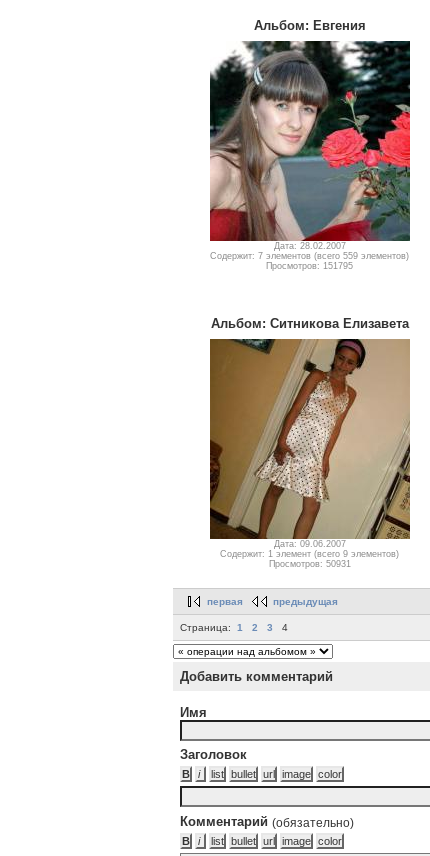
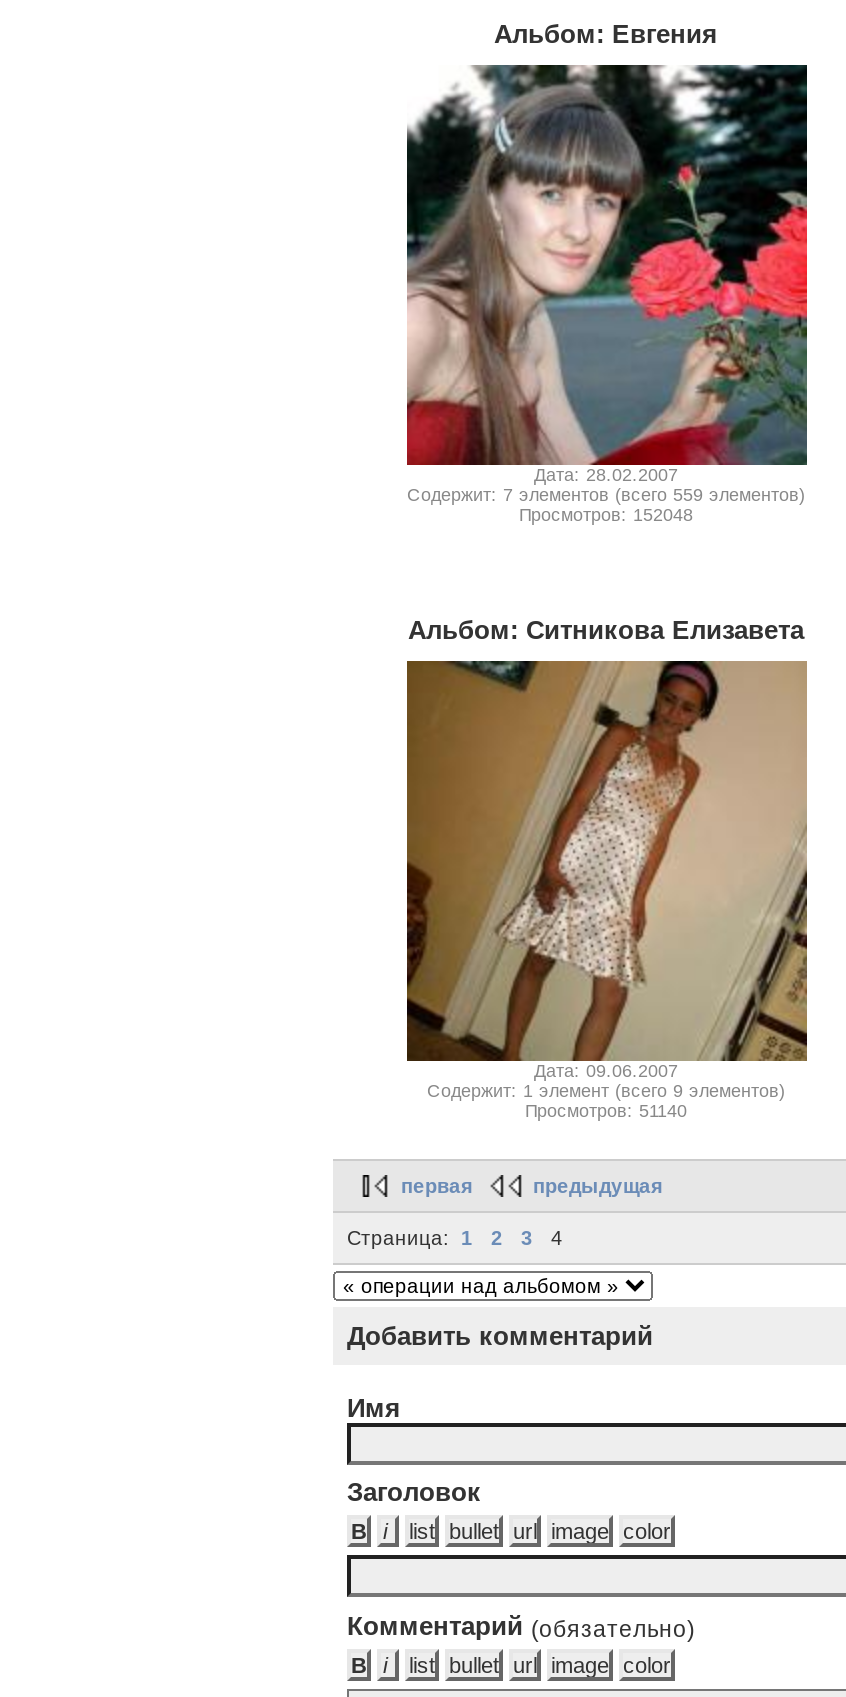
[266,261,353,271] Просмотров: 151795 -> [519,504,693,524] Просмотров: 152048
[268,559,350,569] Просмотров: 50931 -> [525,1100,687,1120] Просмотров: 51140

